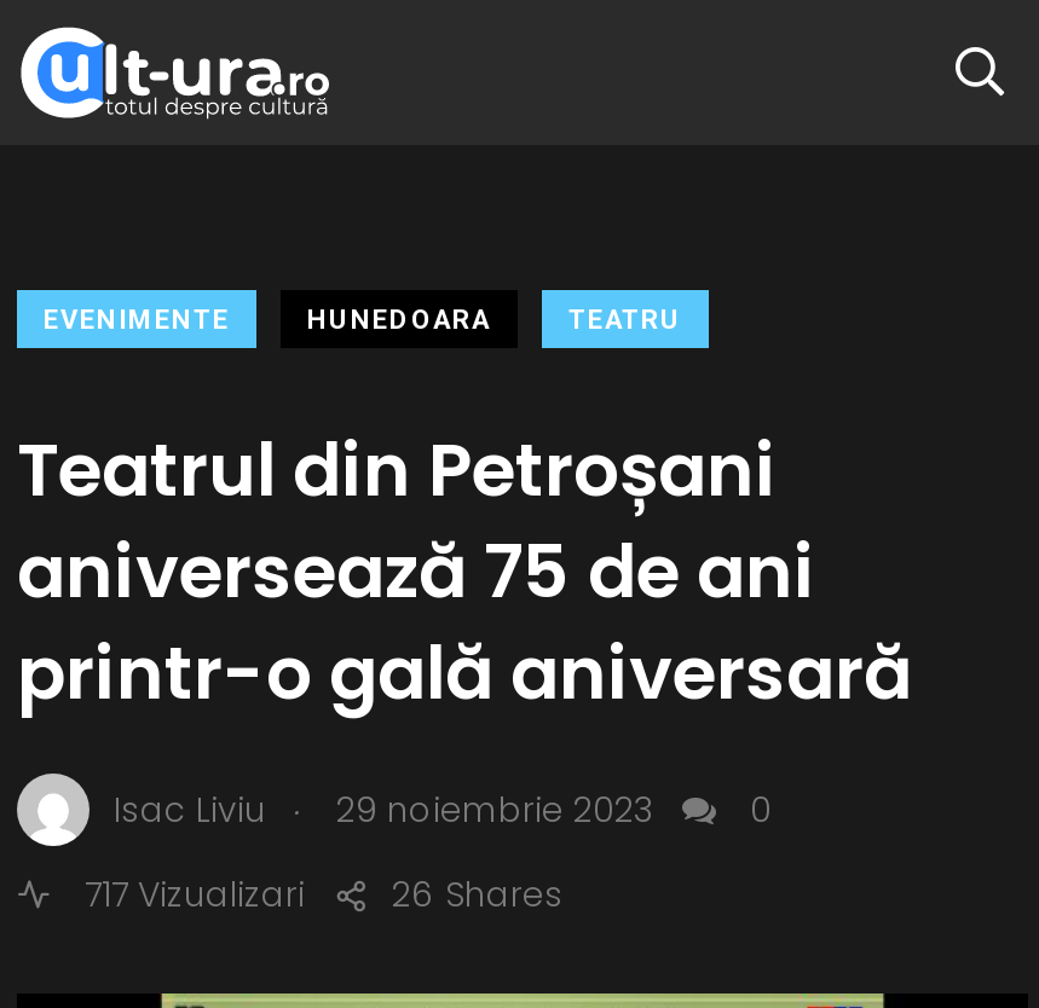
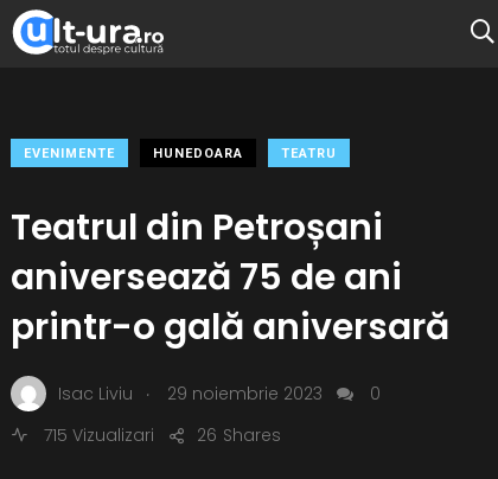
[75,870,564,919] 717 Vizualizari 26 Shares -> [39,423,281,447] 715 Vizualizari 26 Shares

